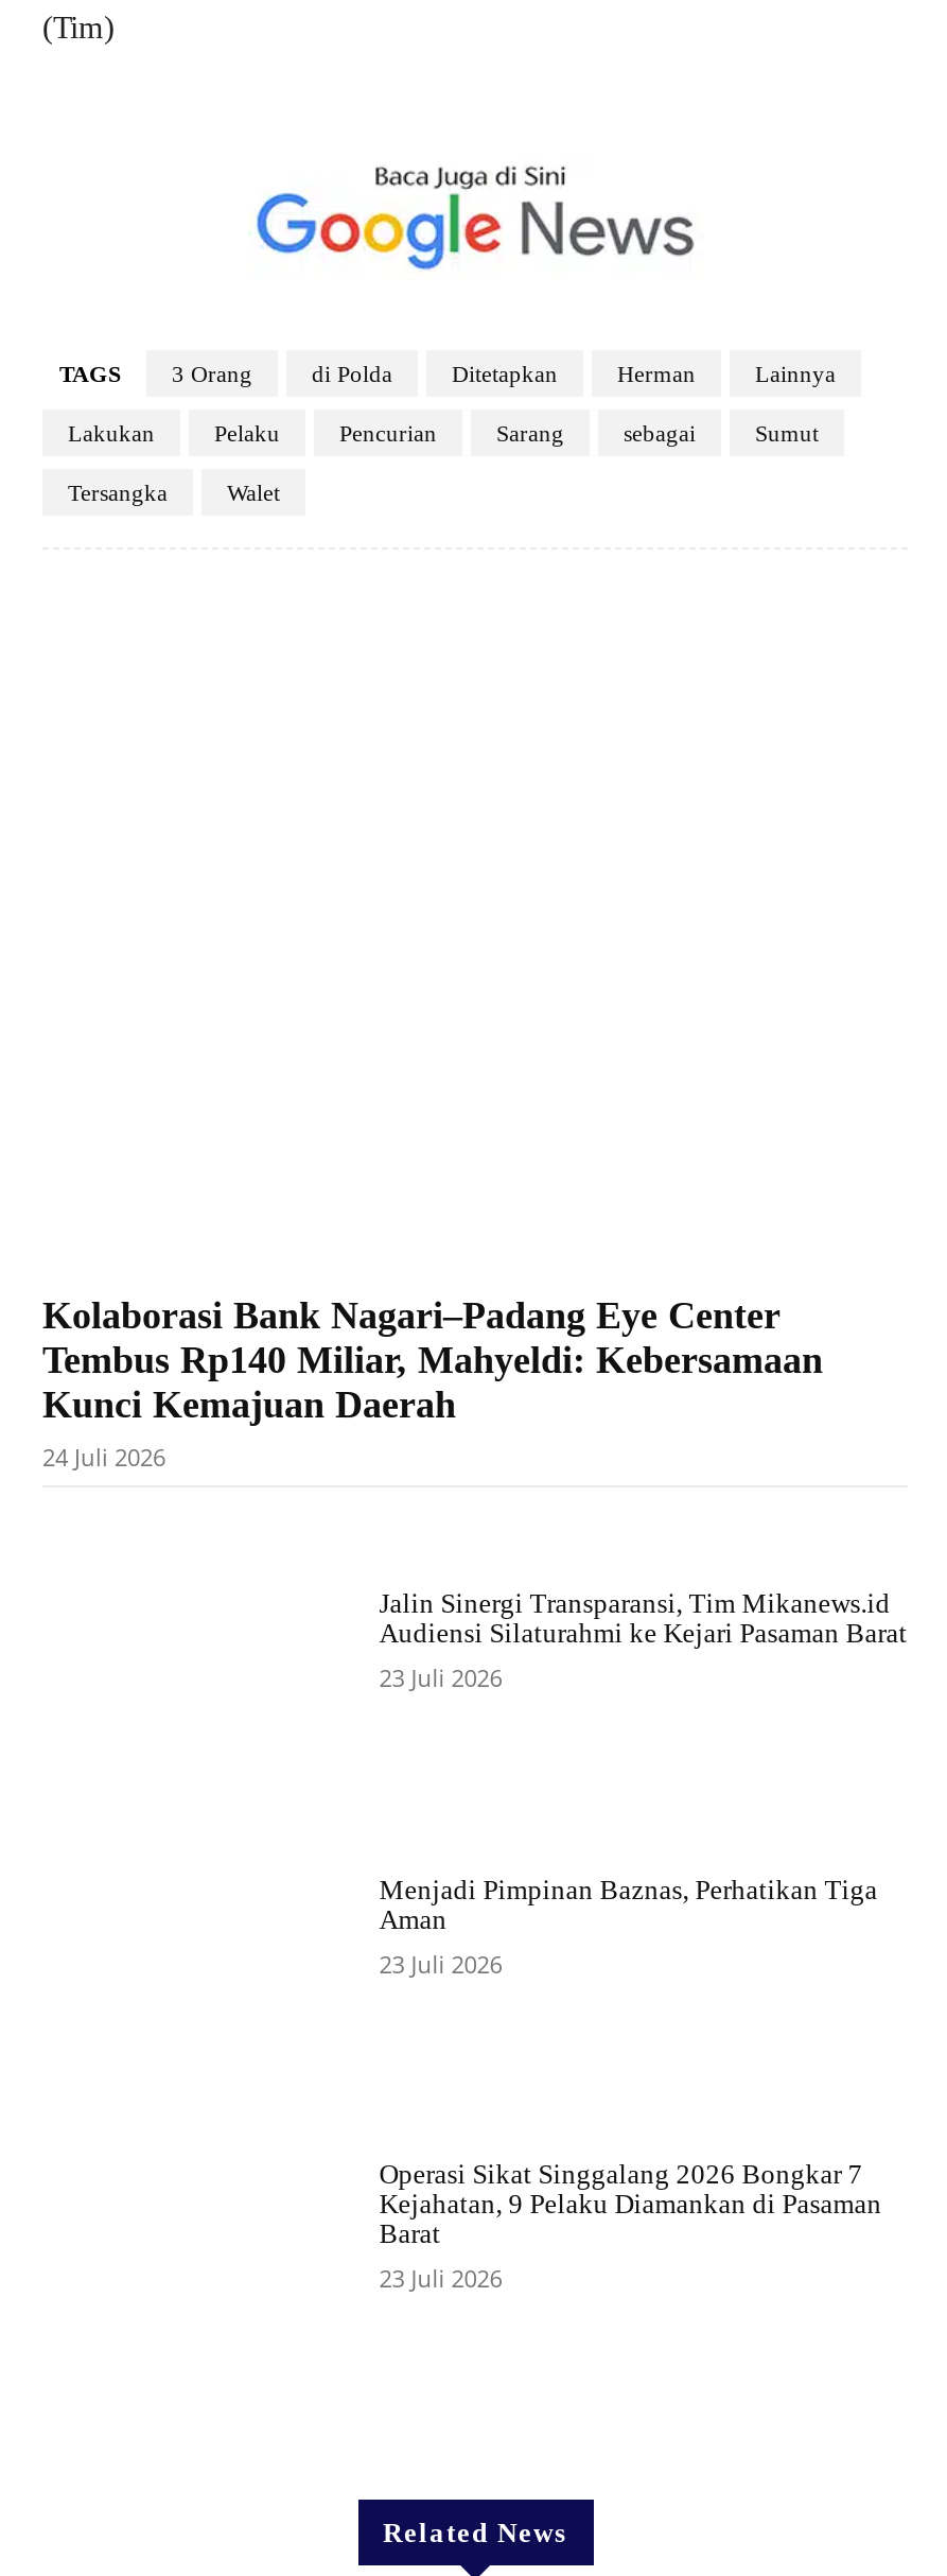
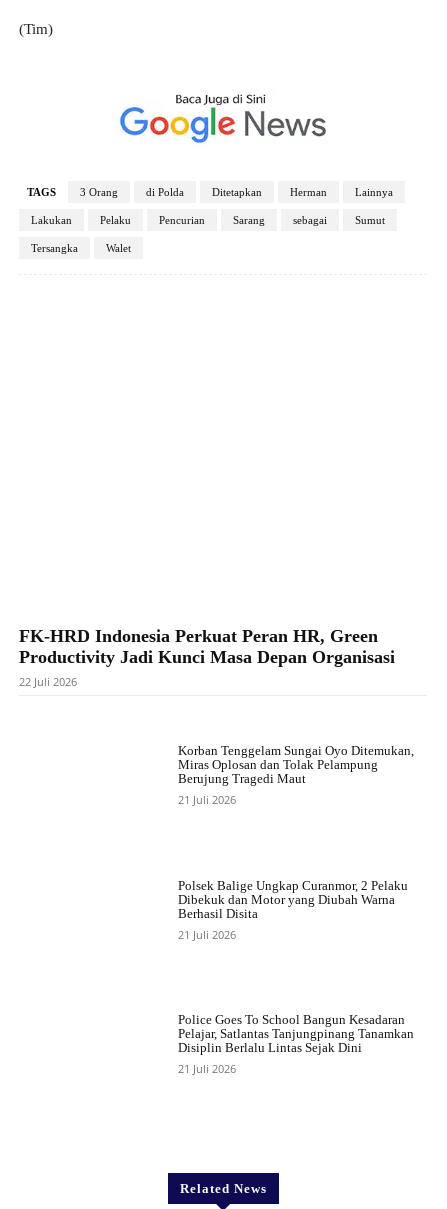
[42,1295,823,1473] Kolaborasi Bank Nagari–Padang Eye Center | Tembus Rp140 Miliar, Mahyeldi: Kebersamaan | Kunci Kemajuan Daerah | 24 Juli 2026 -> [19,626,395,689] FK-HRD Indonesia Perkuat Peran HR, Green | Productivity Jadi Kunci Masa Depan Organisasi | 22 Juli 2026
[379,1588,907,1694] Jalin Sinergi Transparansi, Tim Mikanews.id | Audiensi Silaturahmi ke Kejari Pasaman Barat | 23 Juli 2026 -> [178,743,414,807] Korban Tenggelam Sungai Oyo Ditemukan, | Miras Oplosan dan Tolak Pelampung | Berujung Tragedi Maut | 21 Juli 2026
[379,1873,878,1979] Menjadi Pimpinan Baznas, Perhatikan Tiga | Aman | 23 Juli 2026 -> [178,878,408,942] Polsek Balige Ungkap Curanmor, 2 Pelaku | Dibekuk dan Motor yang Diubah Warna | Berhasil Disita | 21 Juli 2026
[379,2158,882,2294] Operasi Sikat Singgalang 2026 Bongkar 7 | Kejahatan, 9 Pelaku Diamankan di Pasaman | Barat | 23 Juli 2026 -> [178,1012,414,1076] Police Goes To School Bangun Kesadaran | Pelajar, Satlantas Tanjungpinang Tanamkan | Disiplin Berlalu Lintas Sejak Dini | 21 Juli 2026

